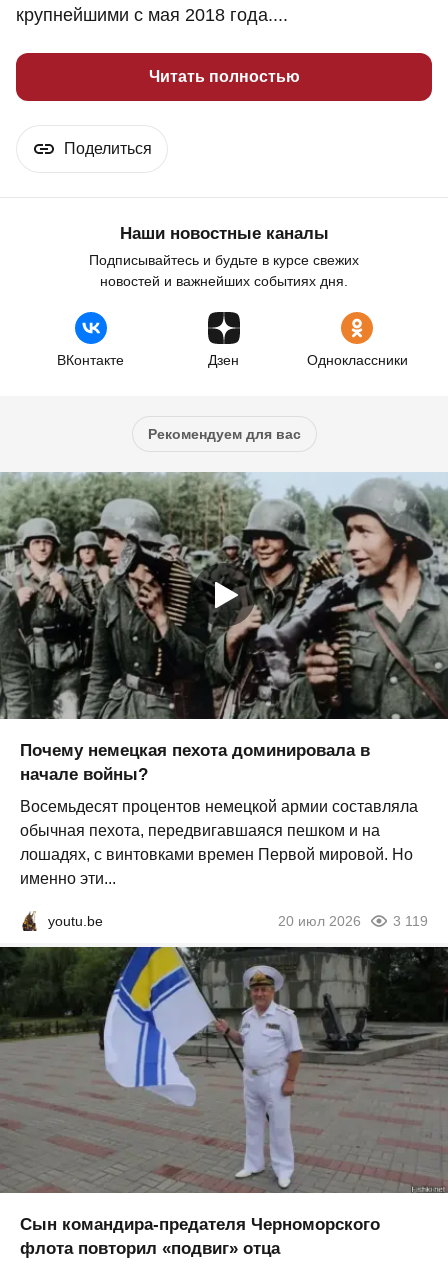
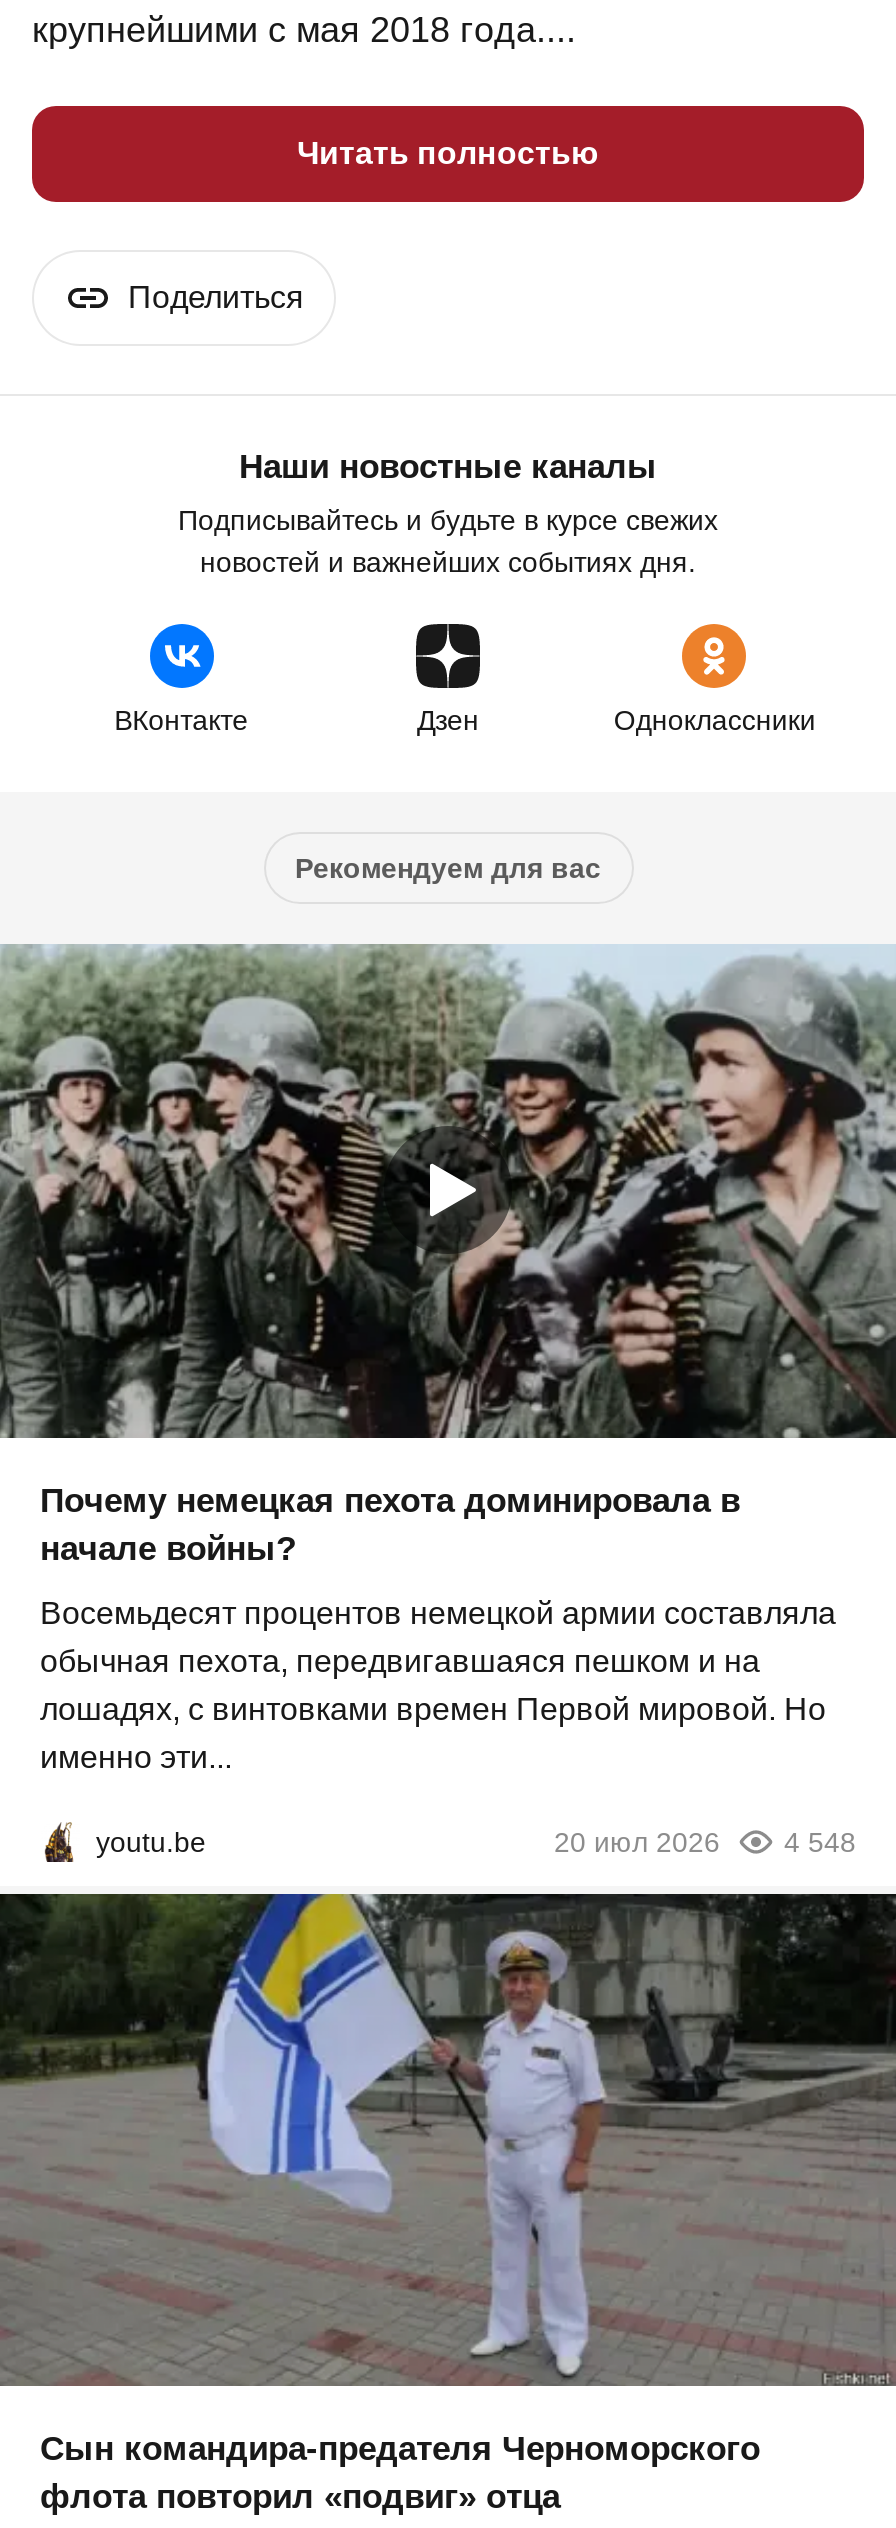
[278,912,428,928] 20 июл 2026 3 119 -> [554,1825,856,1857] 20 июл 2026 4 548

